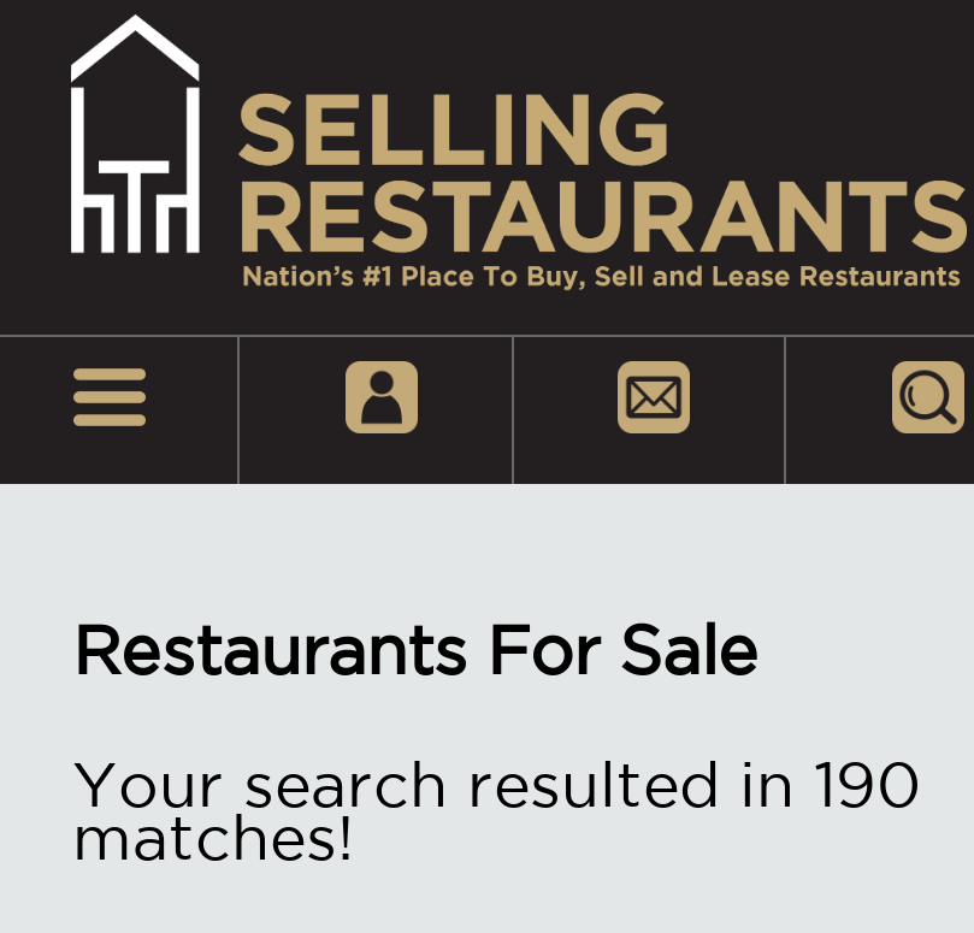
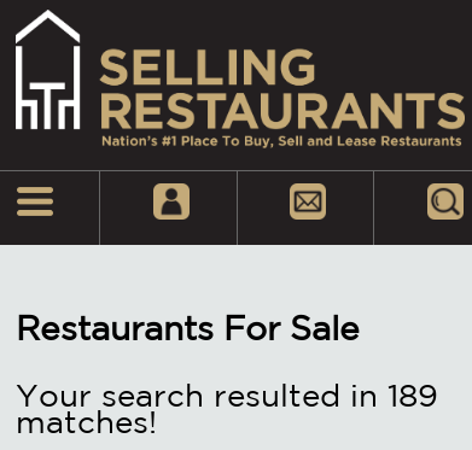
[72,750,922,820] Your search resulted in 190 -> [16,378,439,413] Your search resulted in 189

